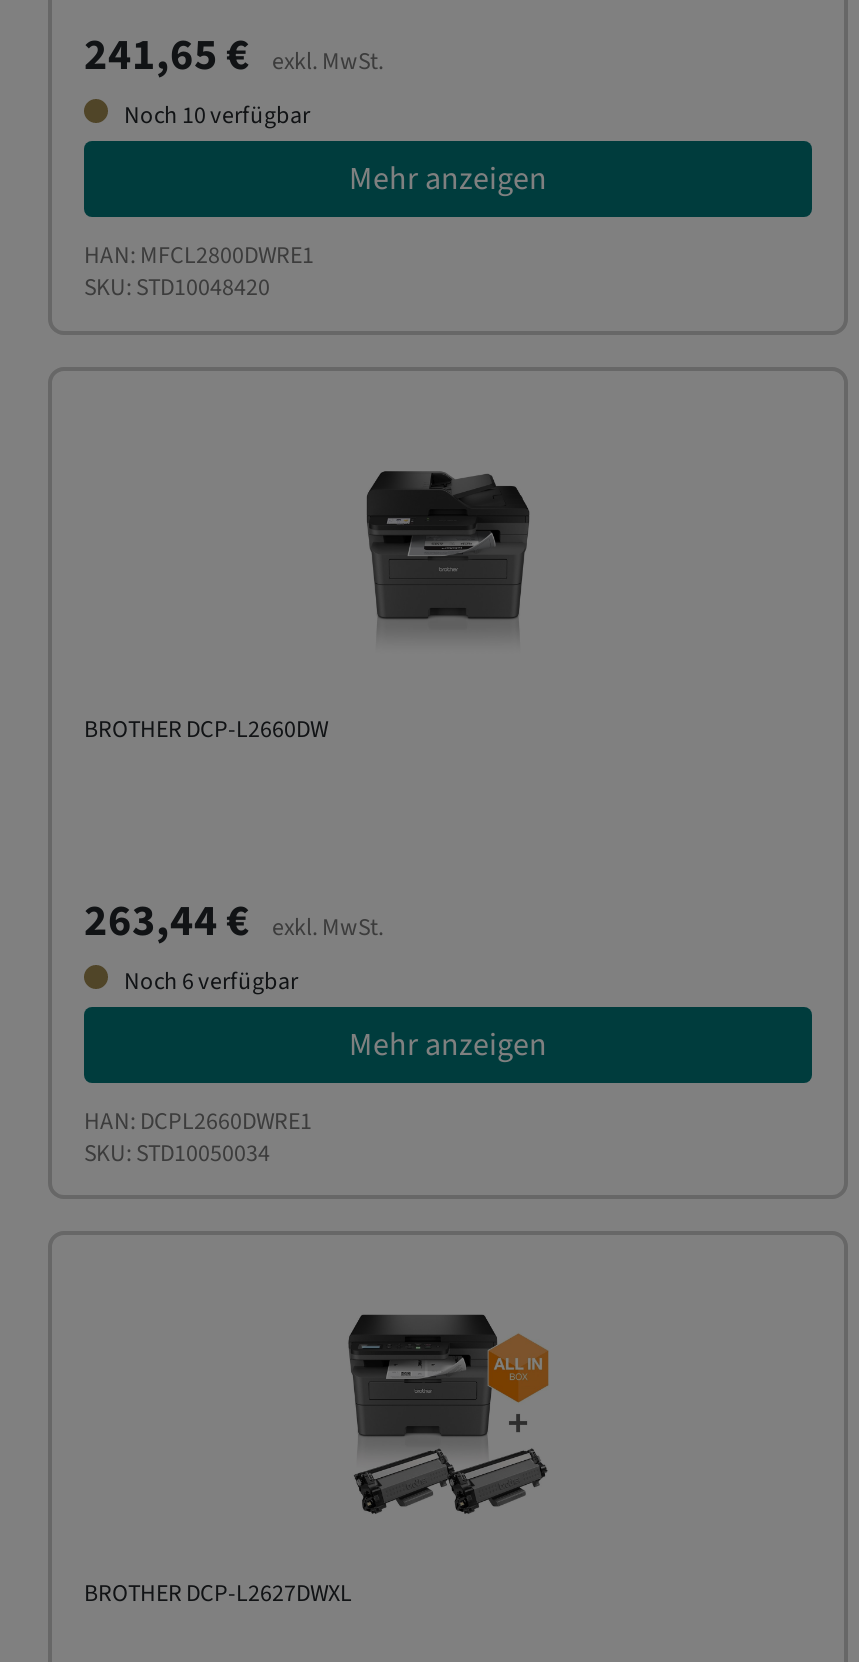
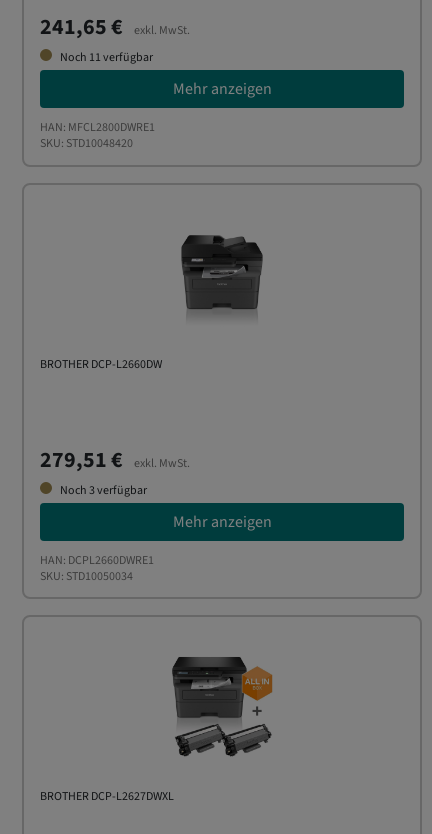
[124,99,310,133] Noch 10verfügbar -> [60,49,153,66] Noch 11verfügbar
[84,888,384,952] 263,44 € exkl. MwSt. -> [40,444,190,476] 279,51 € exkl. MwSt.
[124,964,298,998] Noch 6verfügbar -> [60,482,147,499] Noch 3verfügbar

